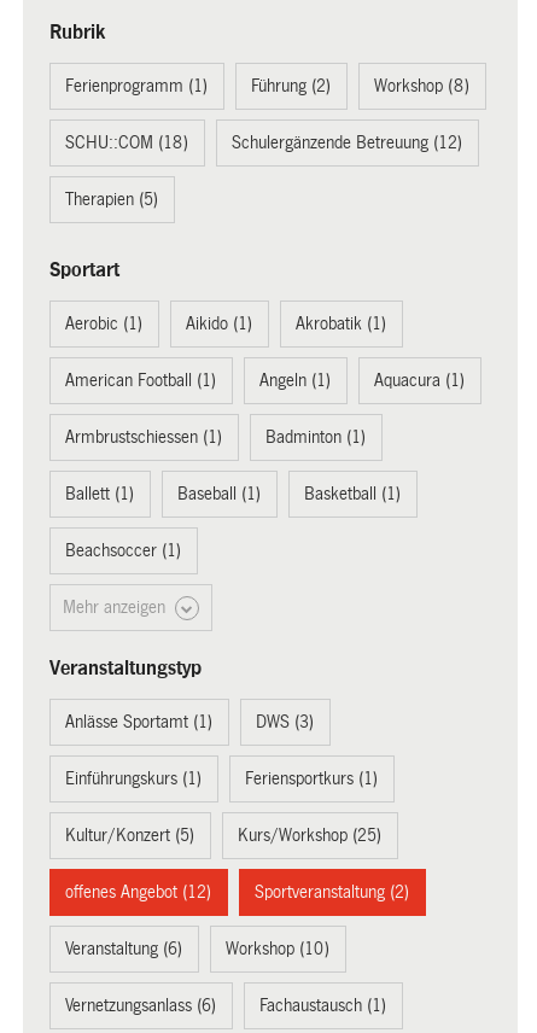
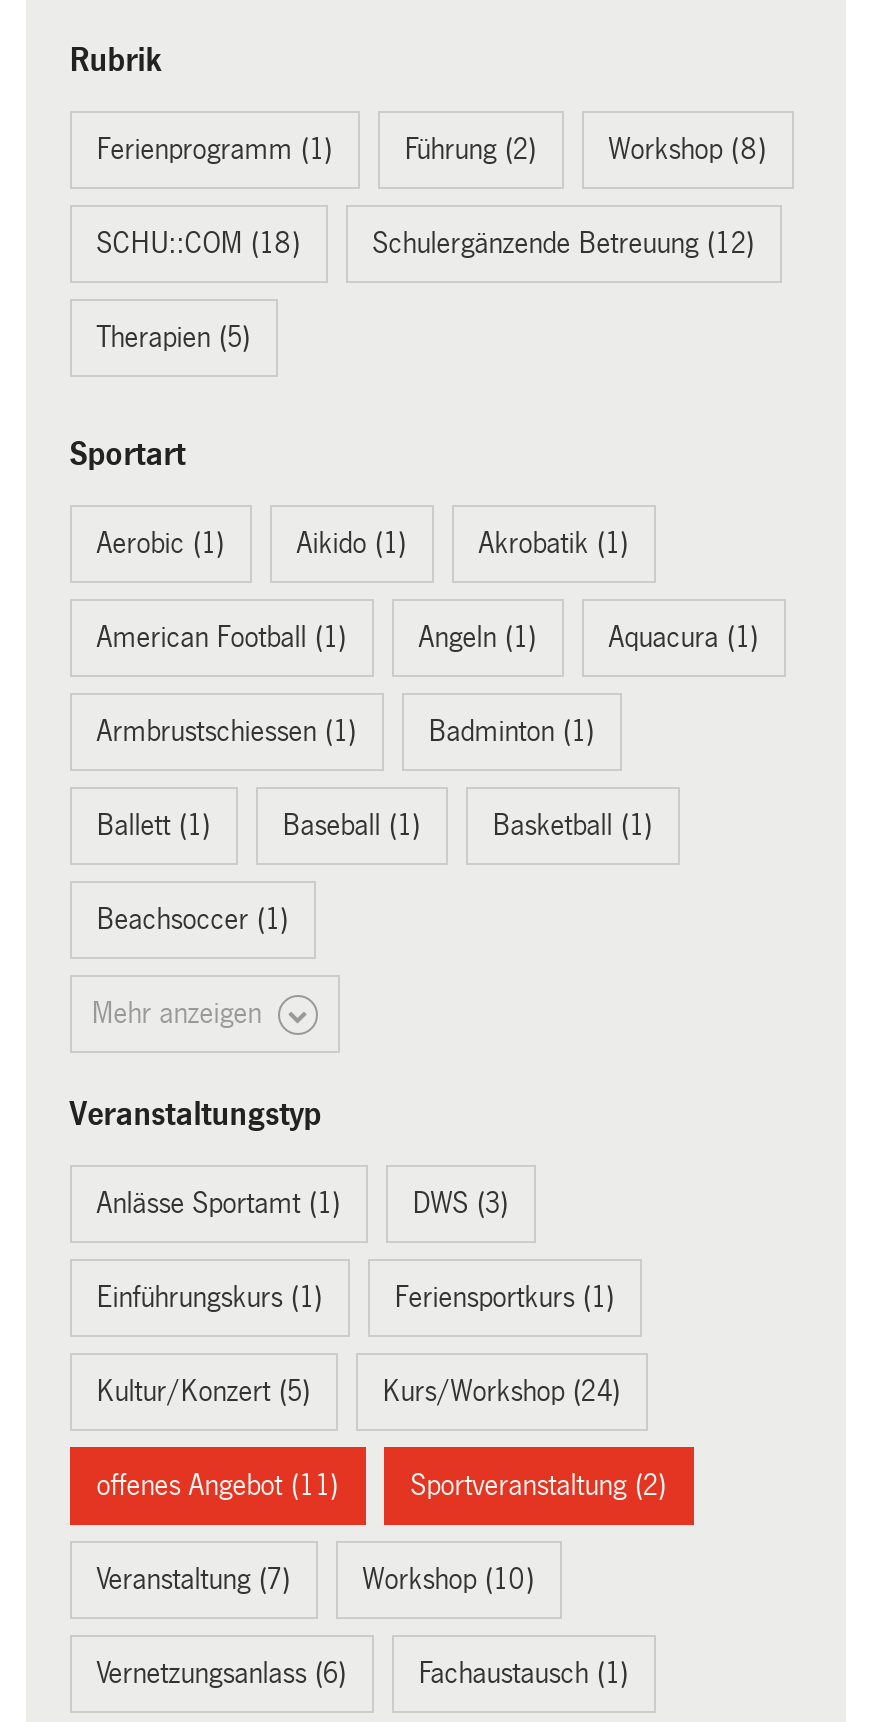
[238,825,382,845] Kurs/Workshop (25) -> [382,1375,620,1407] Kurs/Workshop (24)
[65,882,211,901] offenes Angebot (12) -> [96,1469,338,1501] offenes Angebot (11)
[65,939,182,958] Veranstaltung (6) -> [96,1563,290,1595] Veranstaltung (7)

